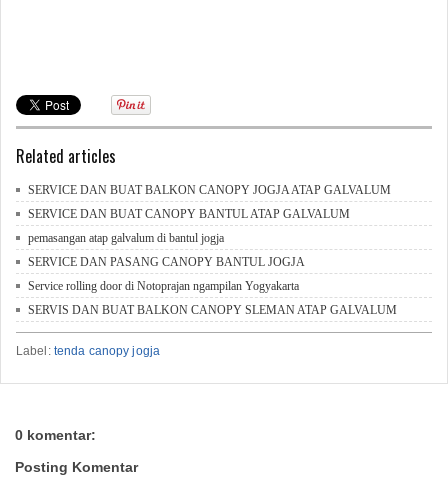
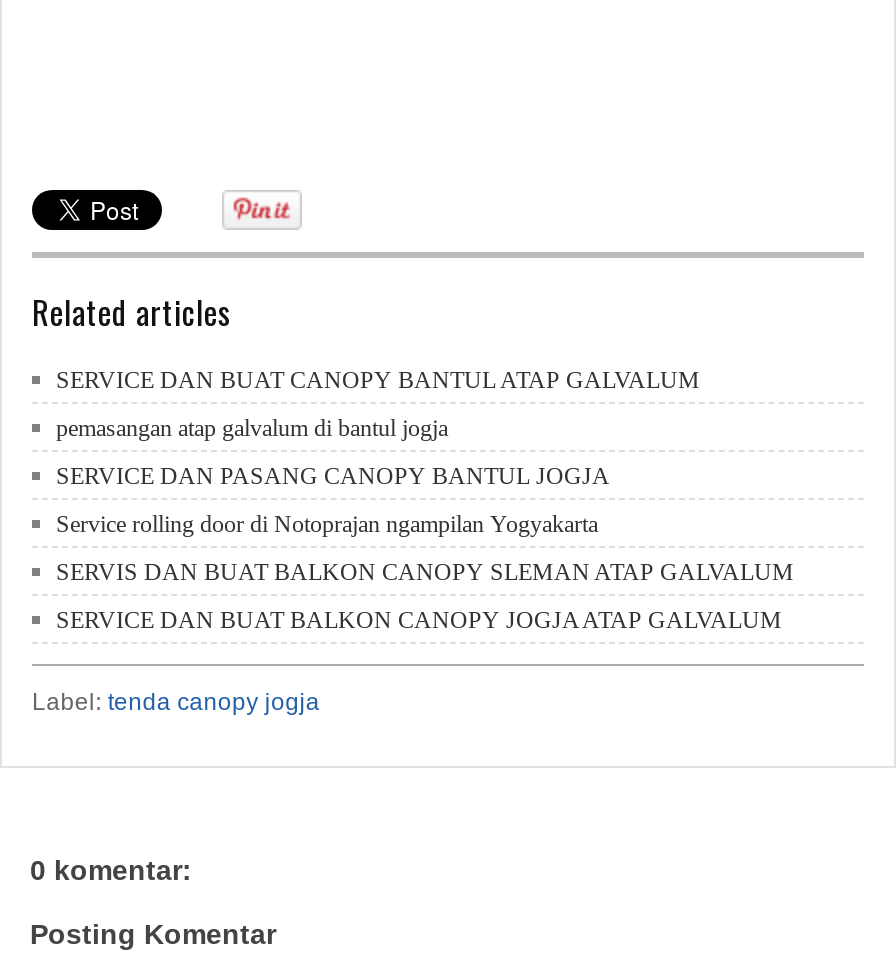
moved [28,183,391,197] -> [56,606,782,634]: SERVICE DAN BUAT BALKON CANOPY JOGJA ATAP GALVALUM
moved [28,207,397,317] -> [56,366,794,586]: SERVICE DAN BUAT CANOPY BANTUL ATAP GALVALUM | pemasangan atap galvalum di bantul jogja | SERVICE DAN PASANG CANOPY BANTUL JOGJA | Service rolling door di Notoprajan ngampilan Yogyakarta | SERVIS DAN BUAT BALKON CANOPY SLEMAN ATAP GALVALUM

